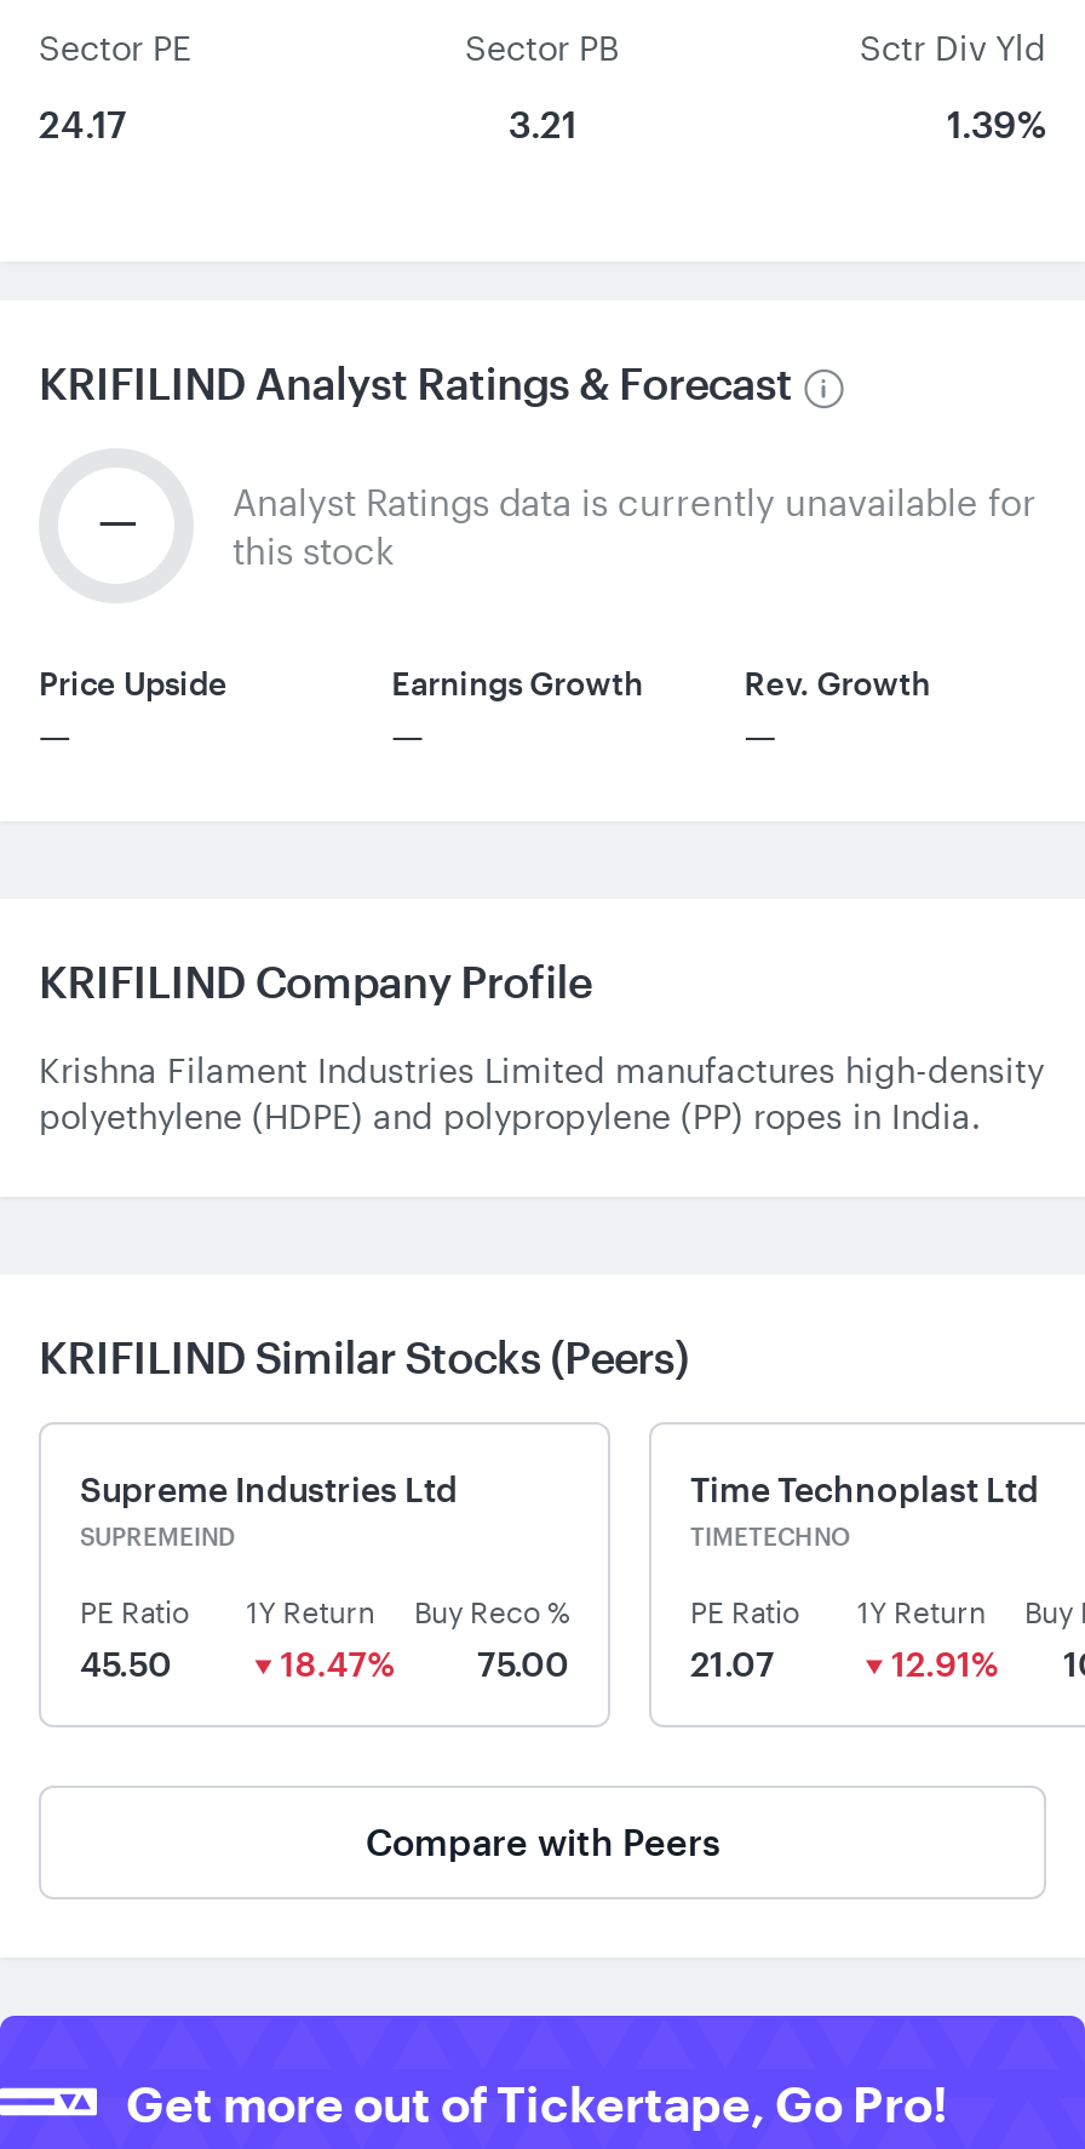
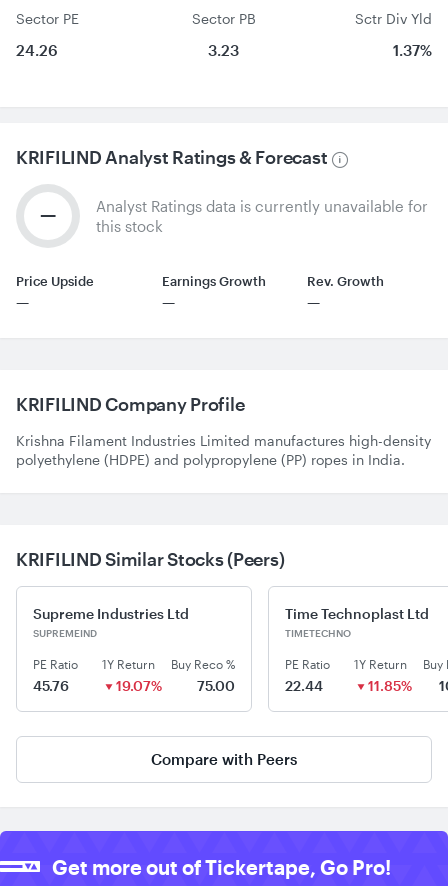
[39,102,126,146] 24.17 -> [16,41,58,59] 24.26
[509,102,576,146] 3.21 -> [208,41,239,59] 3.23
[947,102,1046,146] 1.39% -> [393,41,432,59] 1.37%
[80,1643,172,1684] 45.50 -> [33,677,69,694] 45.76
[280,1643,394,1684] 18.47% -> [116,677,162,694] 19.07%
[690,1643,775,1684] 21.07 -> [285,677,323,694] 22.44
[891,1643,998,1684] 12.91% -> [368,677,412,694] 11.85%

